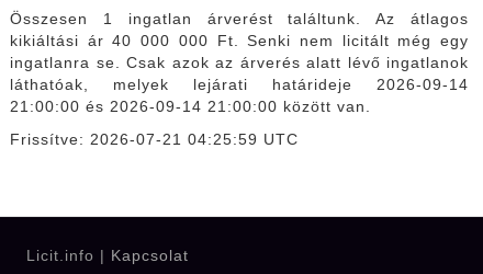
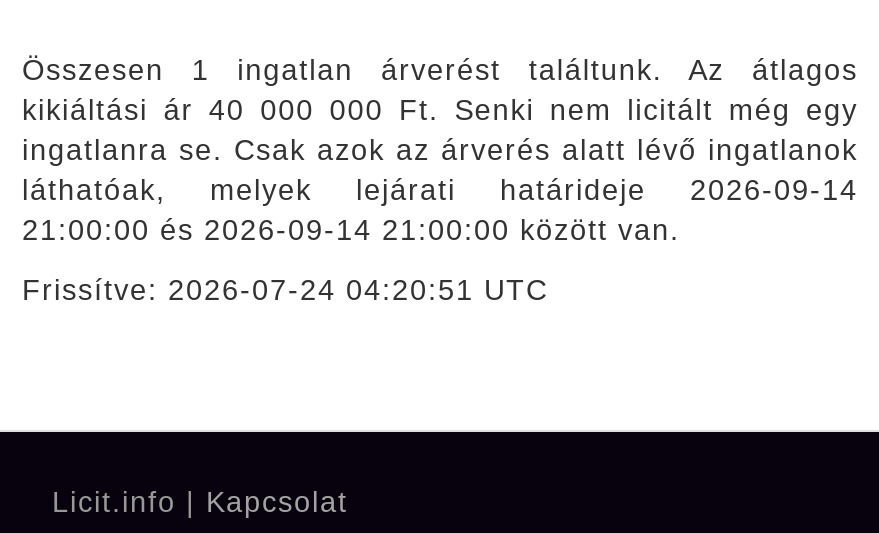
[10,130,299,148] Frissítve: 2026-07-21 04:25:59 UTC -> [22,274,548,306] Frissítve: 2026-07-24 04:20:51 UTC

